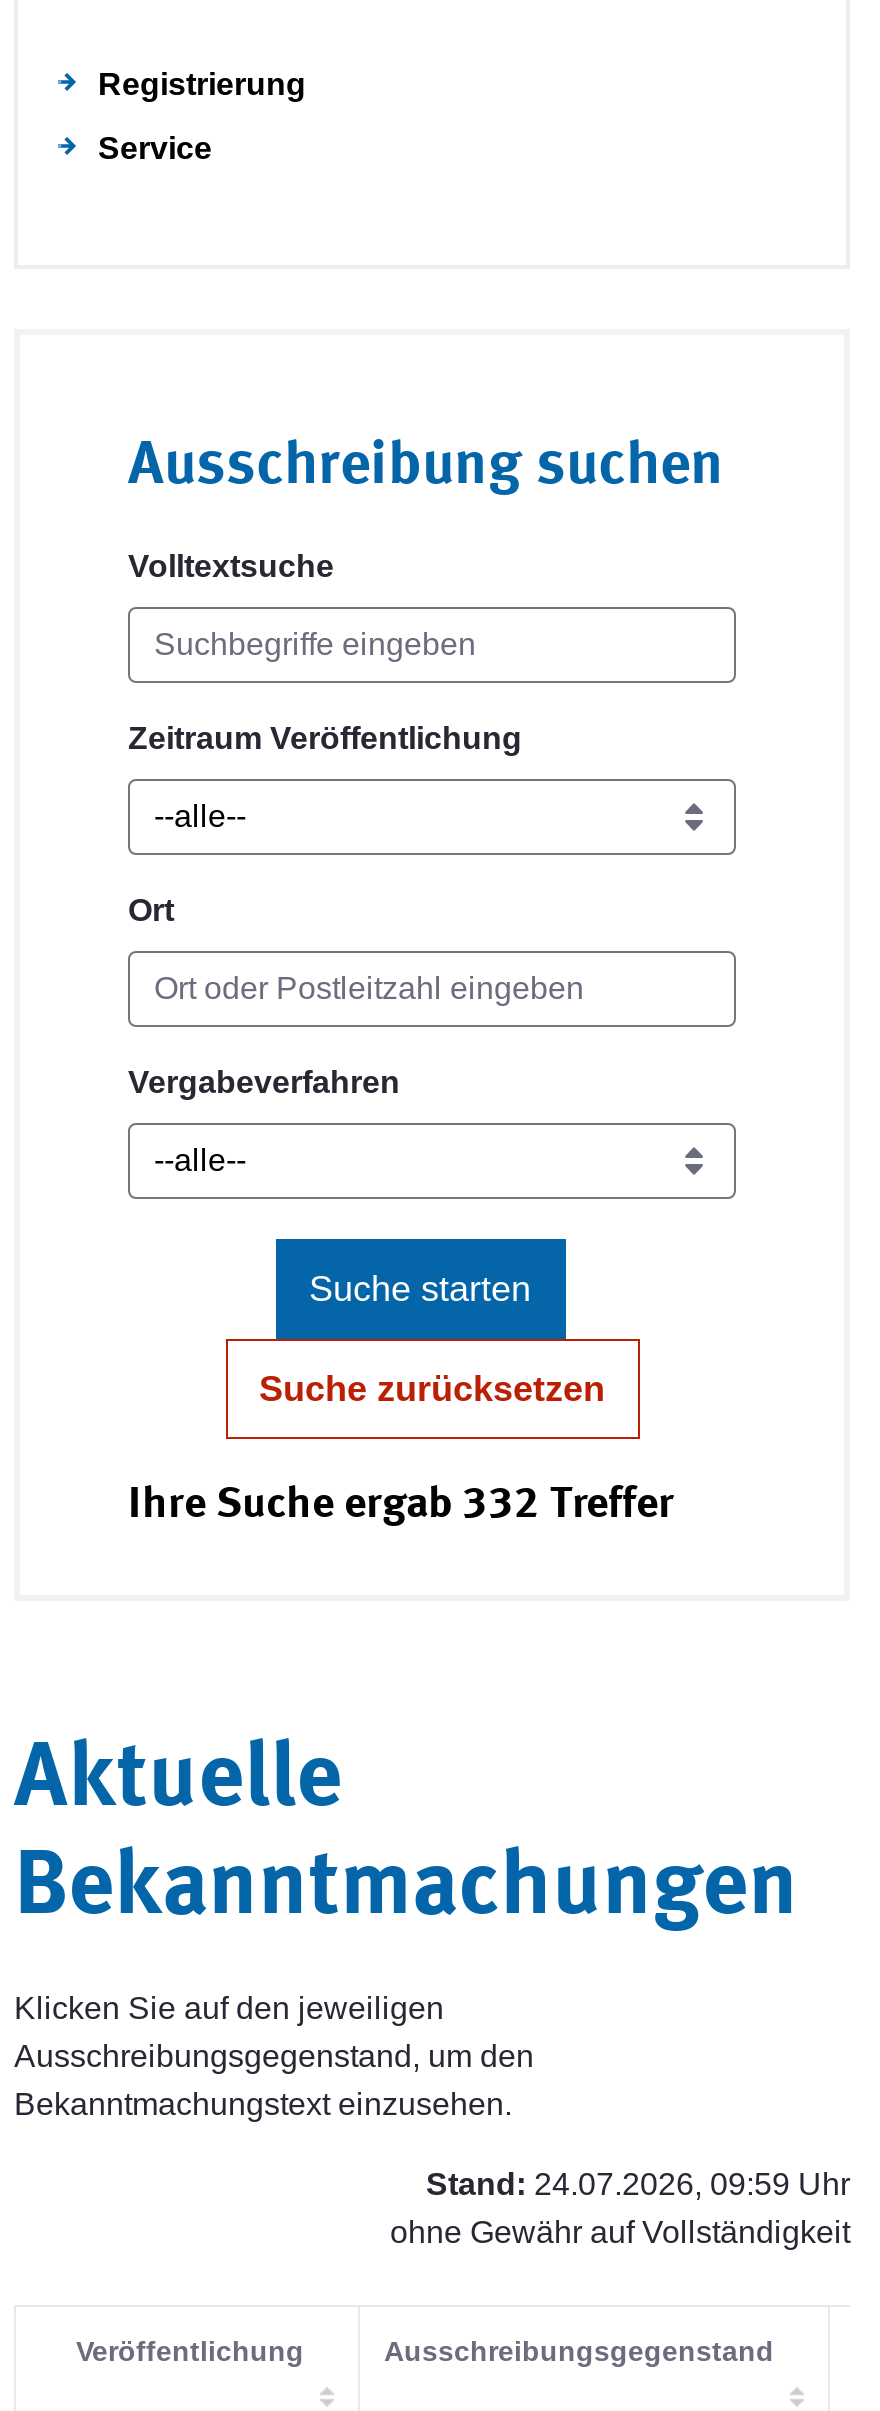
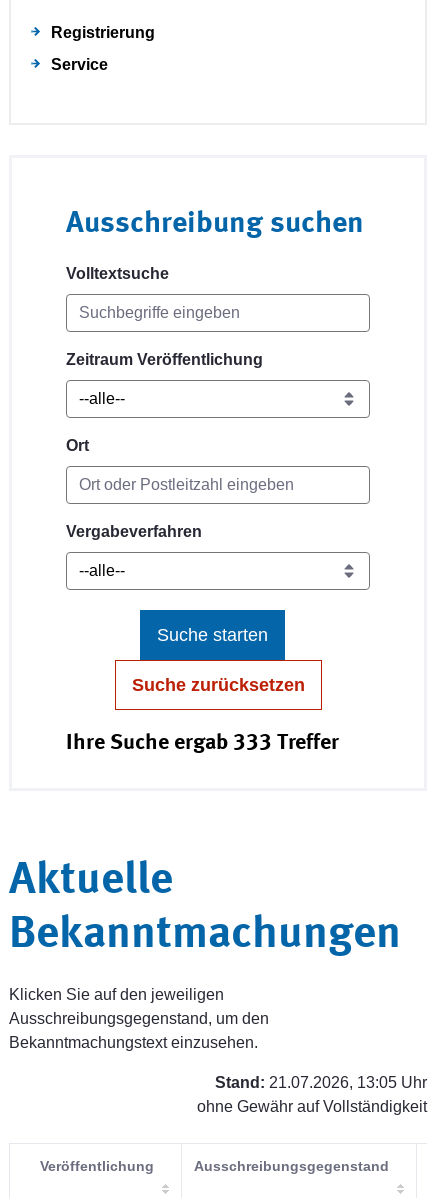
[128,1483,674,1527] Ihre Suche ergab 332 Treffer -> [66,732,339,754] Ihre Suche ergab 333 Treffer
[426,2167,850,2201] Stand: 24.07.2026, 09:59 Uhr -> [215,1074,427,1091] Stand: 21.07.2026, 13:05 Uhr

